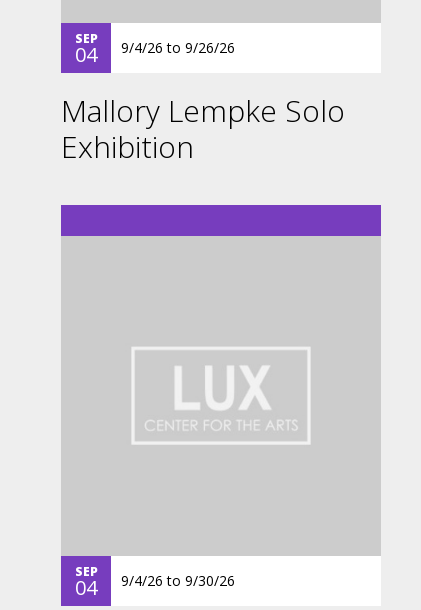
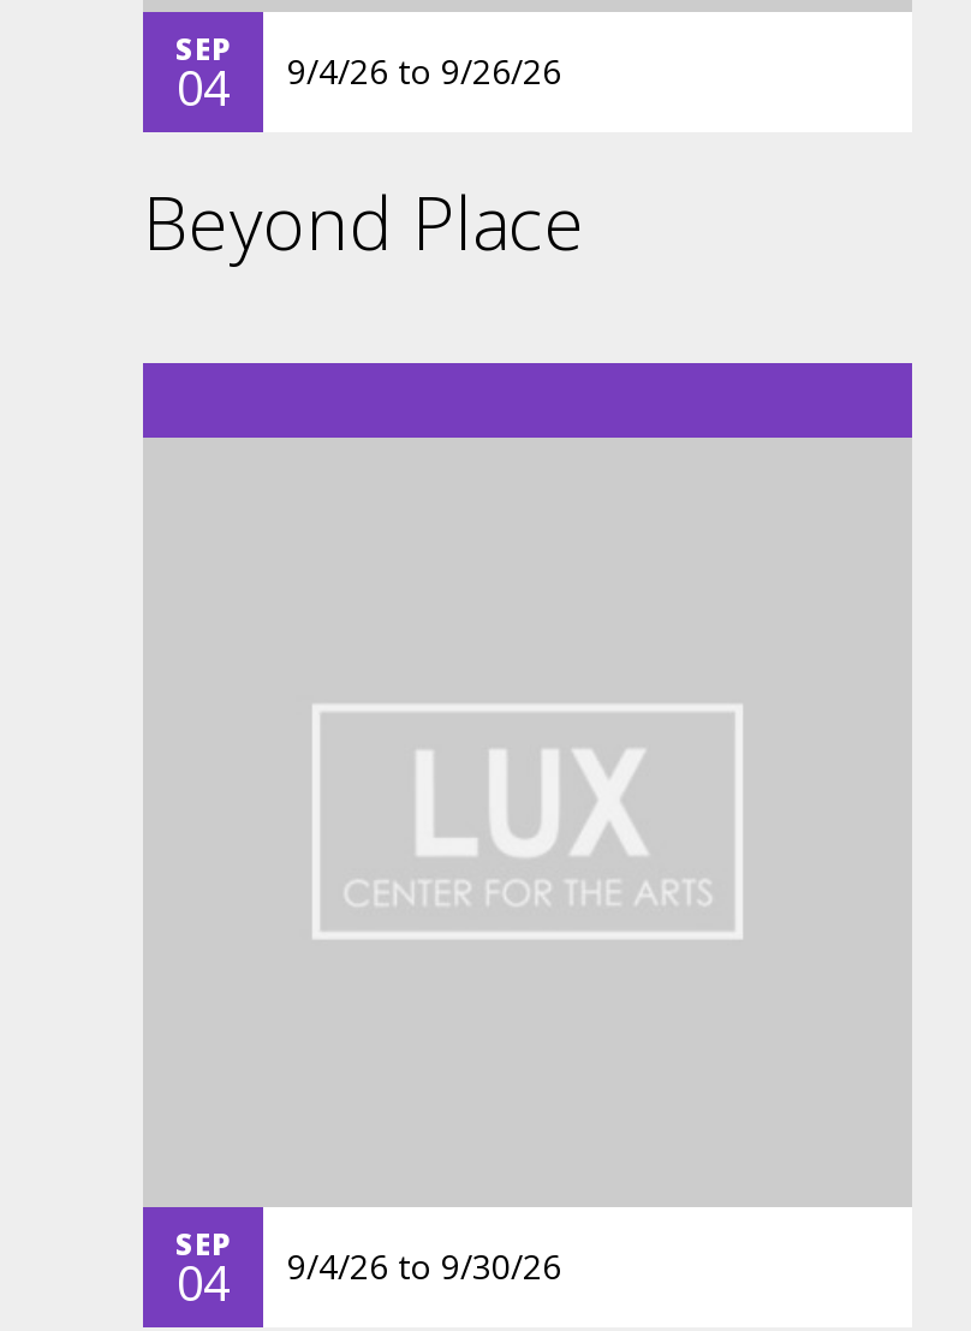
[61,90,345,167] Mallory Lempke Solo | Exhibition -> [143,173,585,272] Beyond Place

